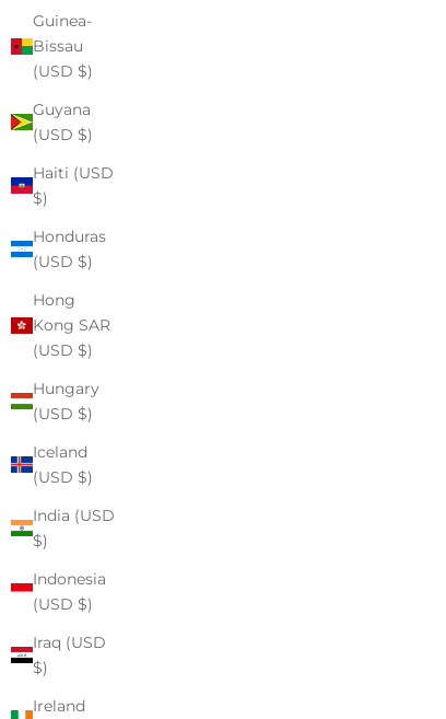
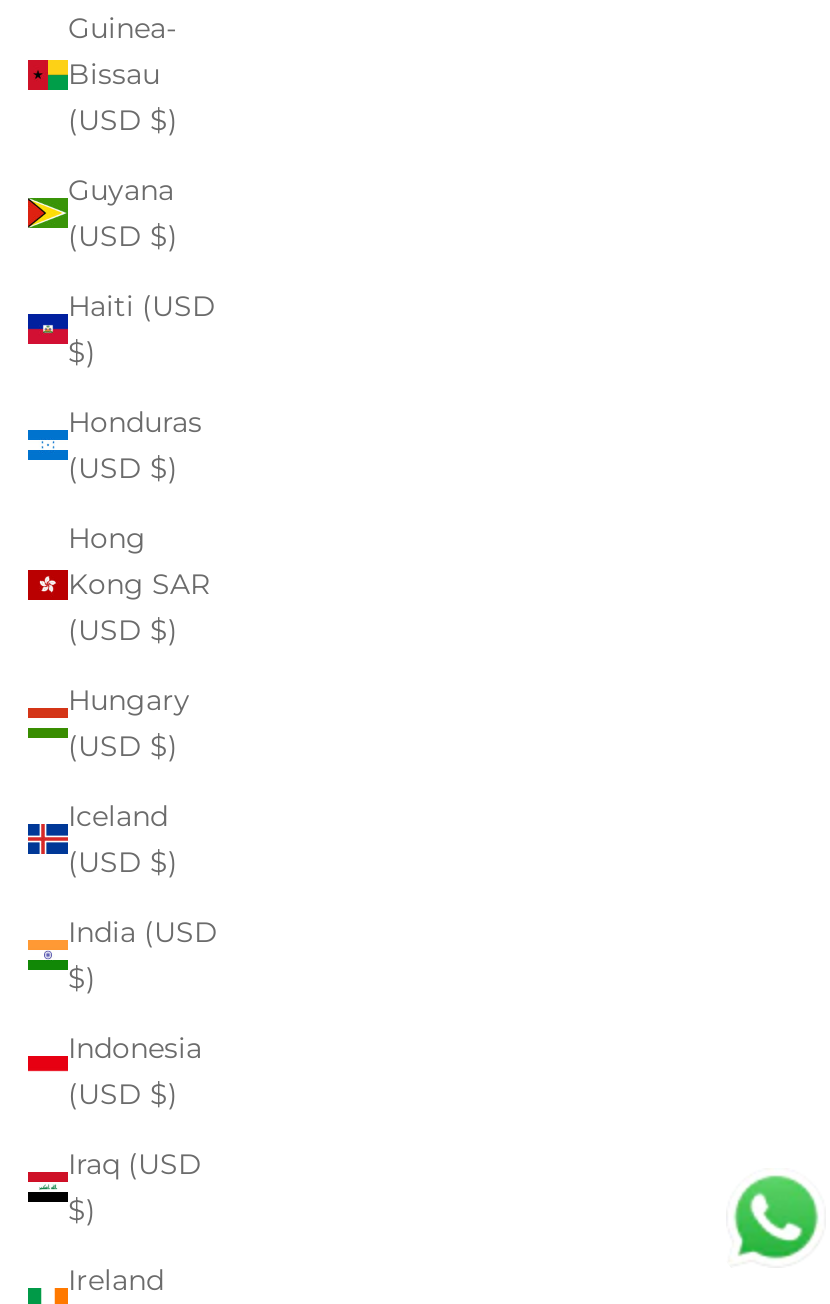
none -> [732,1174,820,1260] [image]

